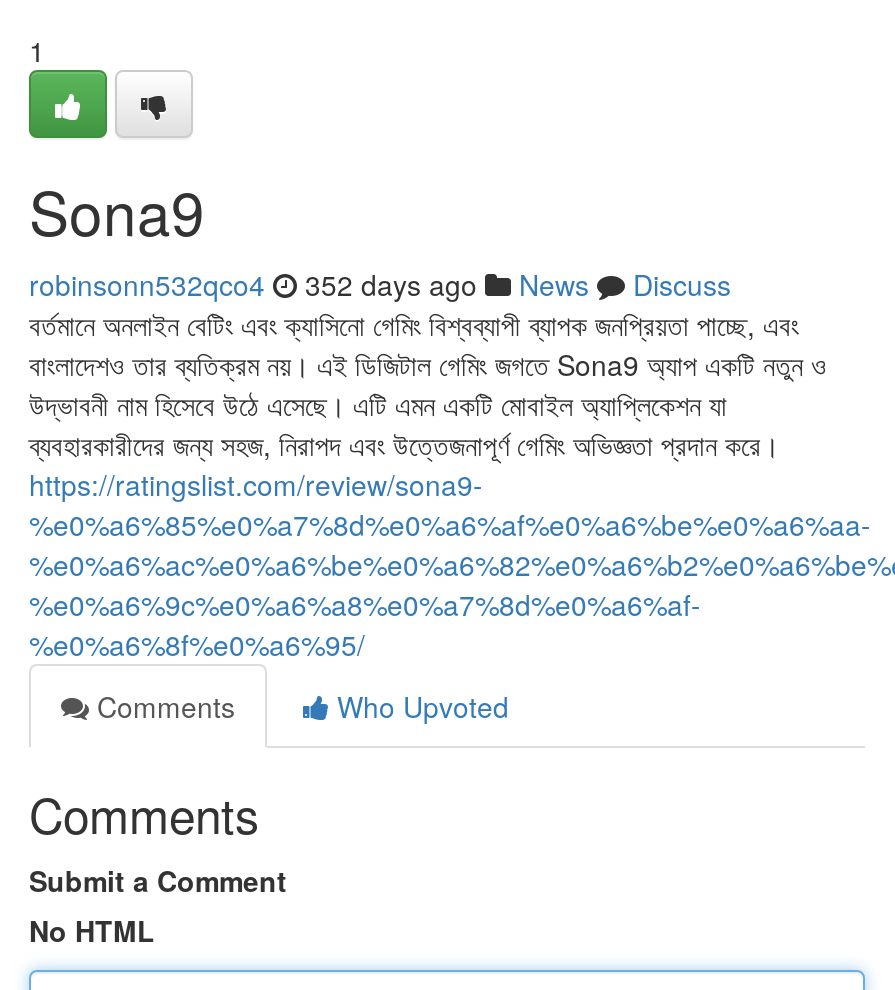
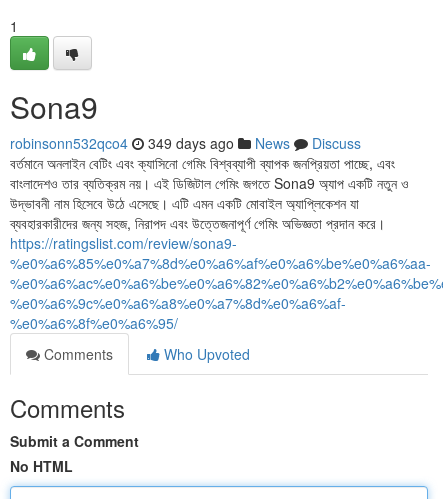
[29,264,731,304] robinsonn532qco4 352 days ago News Discuss -> [10,133,361,153] robinsonn532qco4 349 days ago News Discuss

